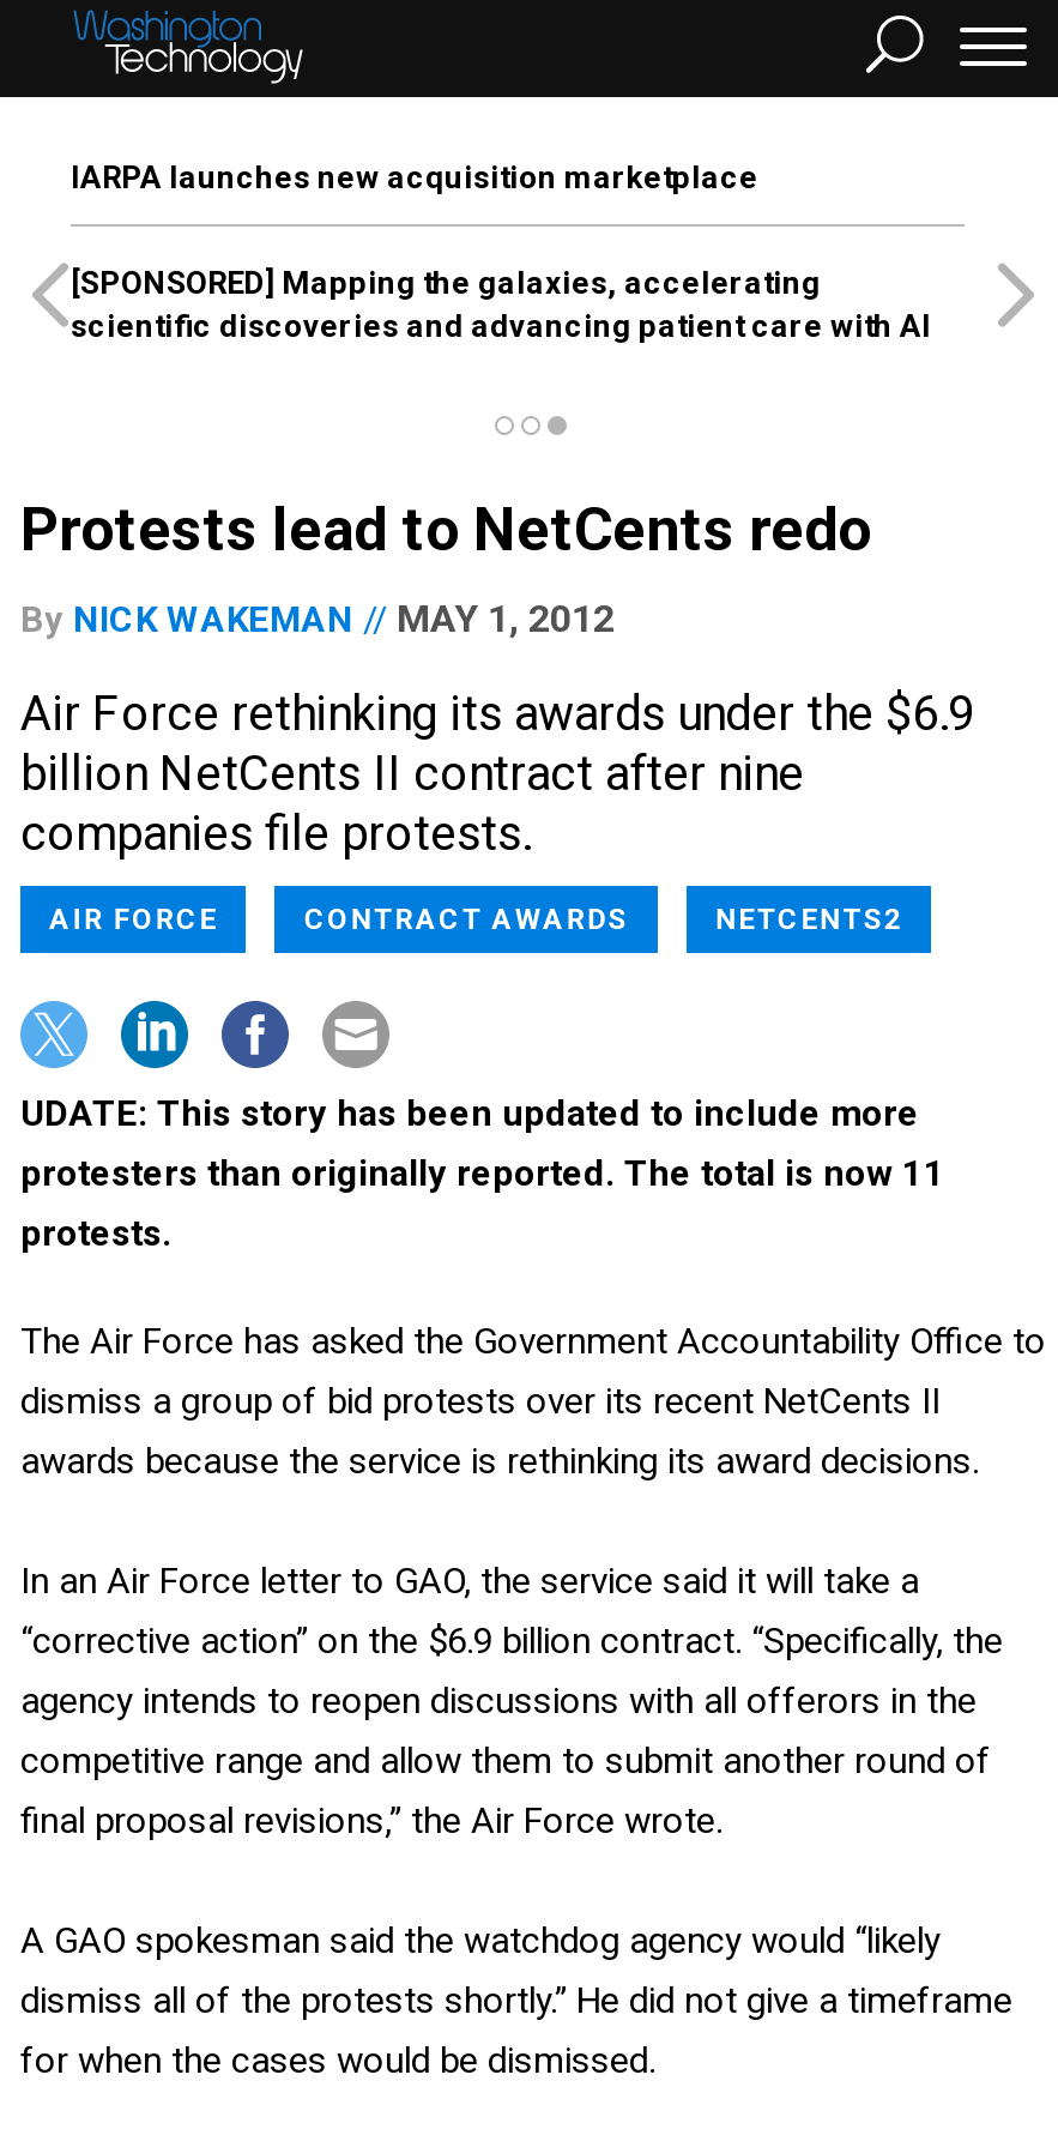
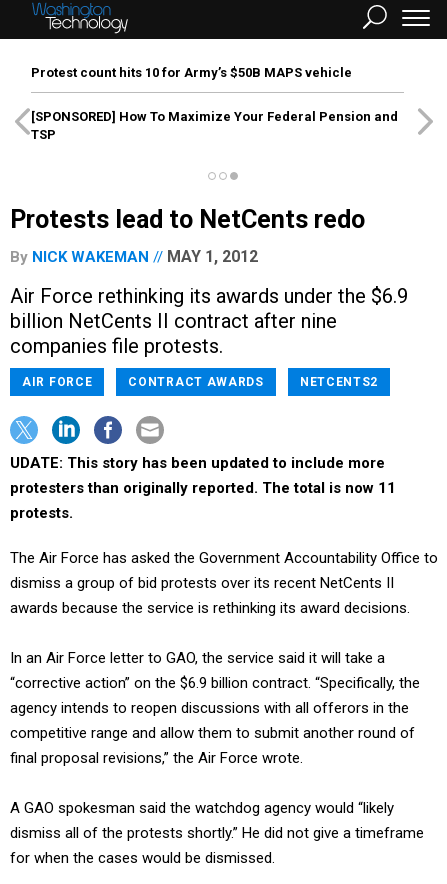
[71,159,758,195] IARPA launches new acquisition marketplace -> [31,65,352,80] Protest count hits 10 for Army’s $50B MAPS vehicle
[71,265,931,344] [SPONSORED] Mapping the galaxies, accelerating | scientific discoveries and advancing patient care with AI -> [31,109,398,142] [SPONSORED] How To Maximize Your Federal Pension and | TSP

